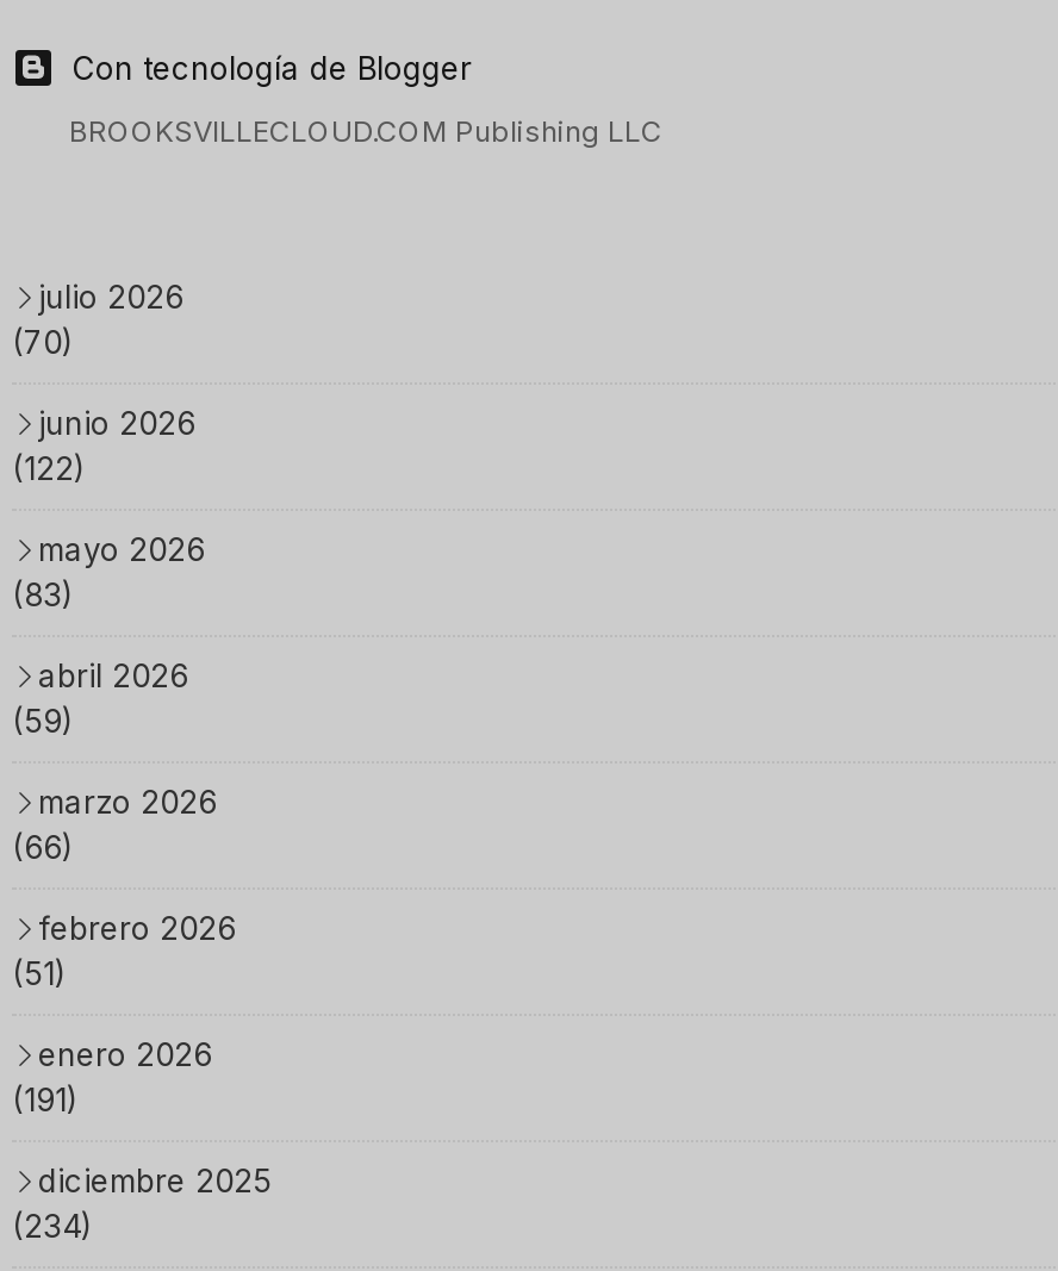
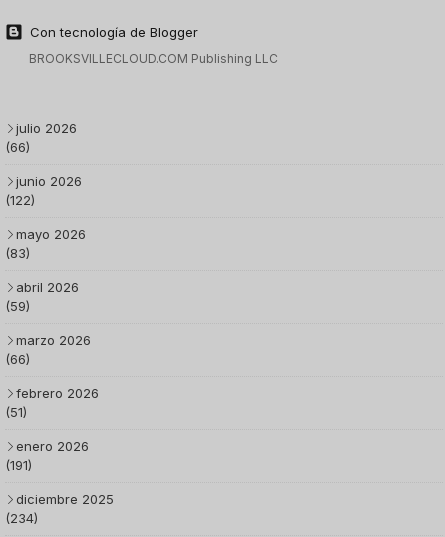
[12,322,71,360] (70) -> [5,139,30,155] (66)

